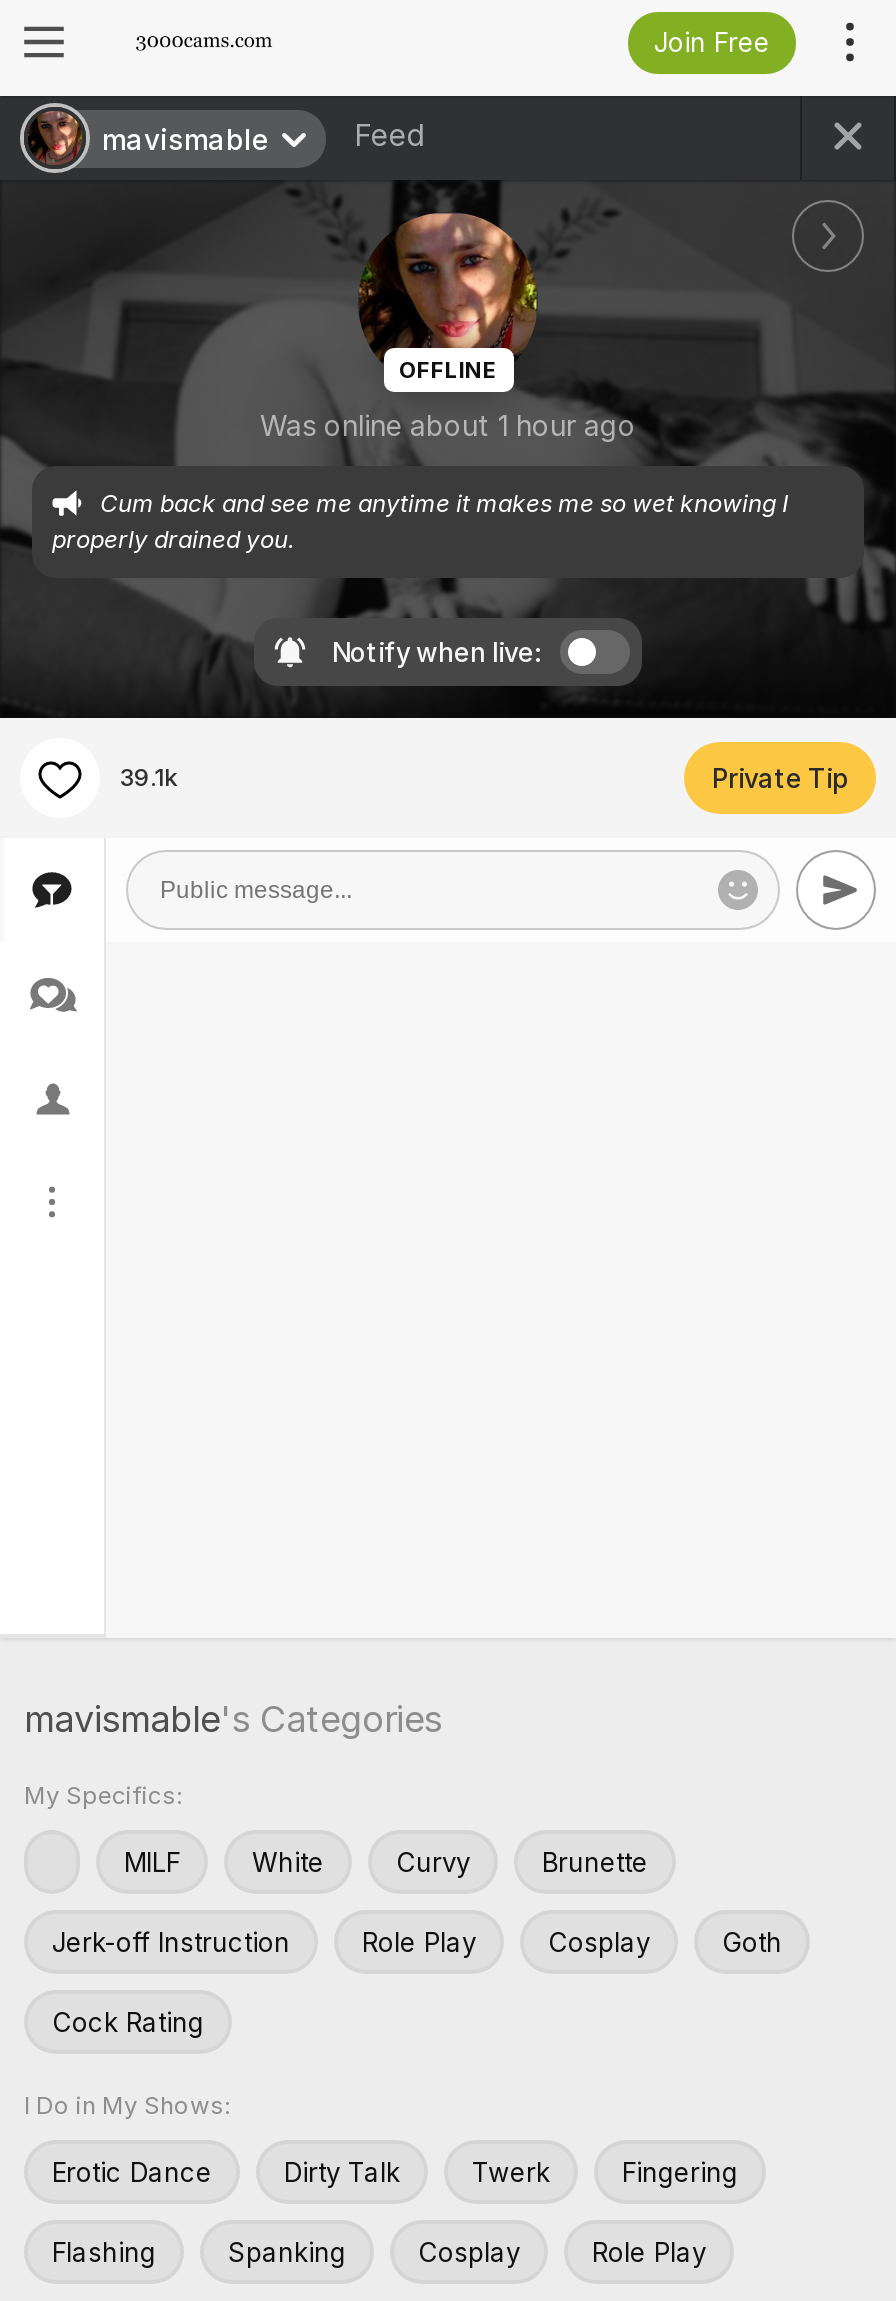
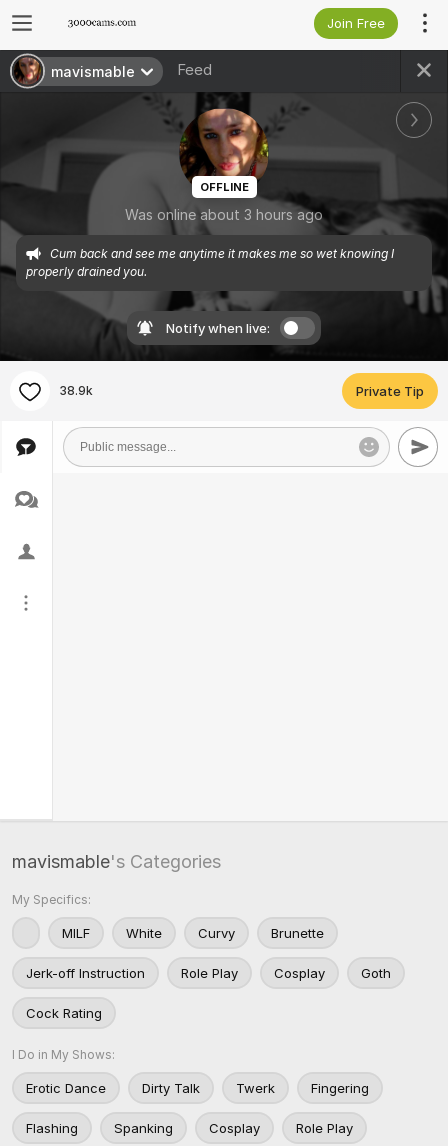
[260,408,636,442] Was online about 1 hour ago -> [125,206,323,223] Was online about 3 hours ago
[120,762,178,792] 39.1k -> [60,383,93,398] 38.9k

